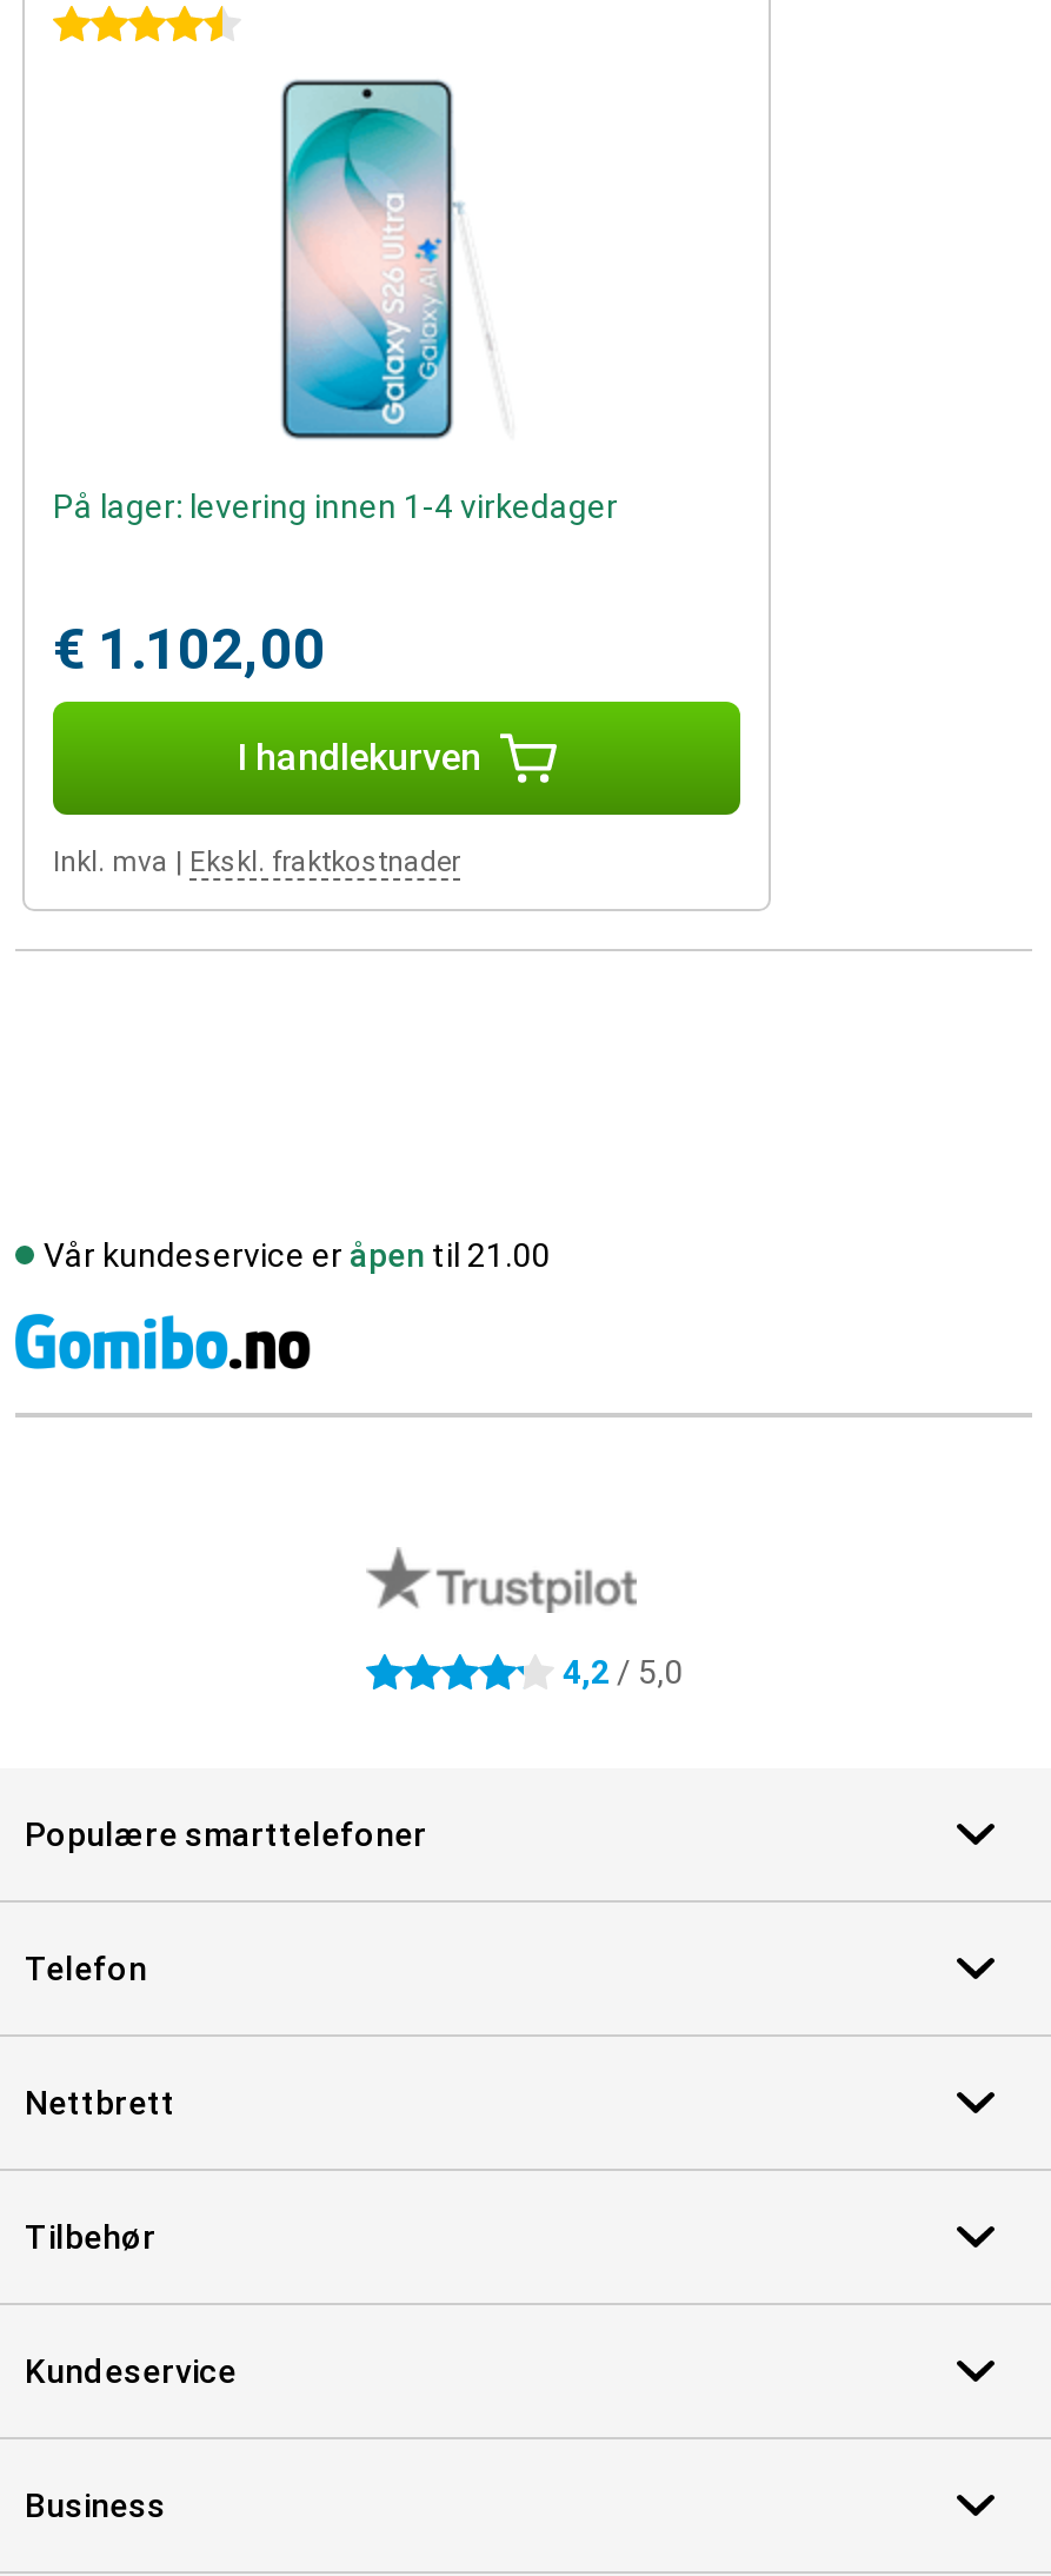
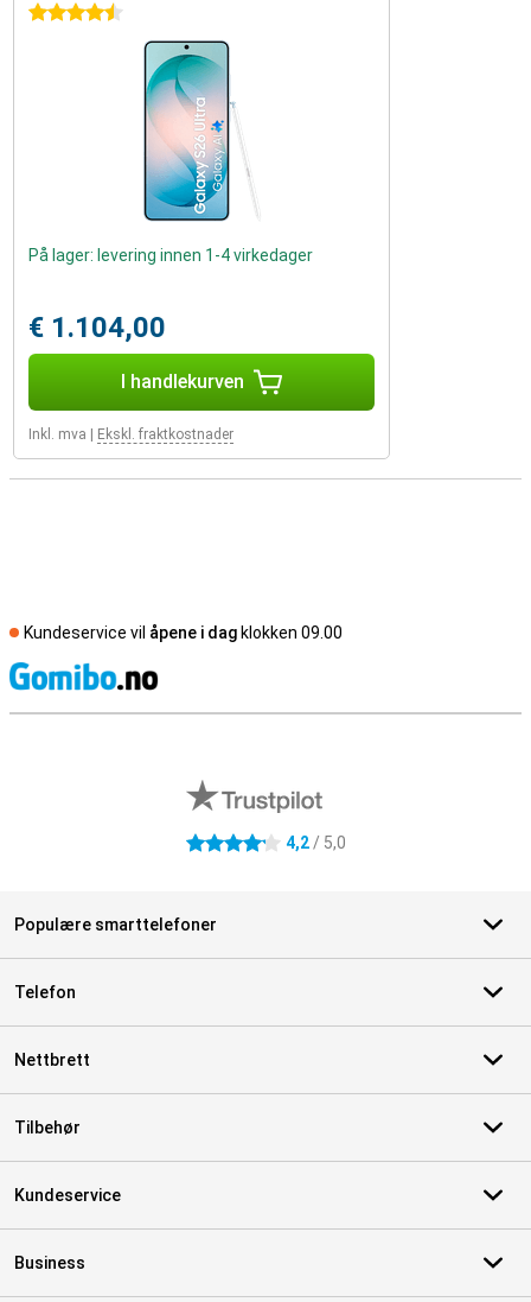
[53,617,326,683] € 1.102,00 -> [28,311,166,344] € 1.104,00
[44,1236,550,1274] Vår kundeservice er åpen til 21.00 -> [24,623,343,642] Kundeservice vil åpene i dag klokken 09.00

